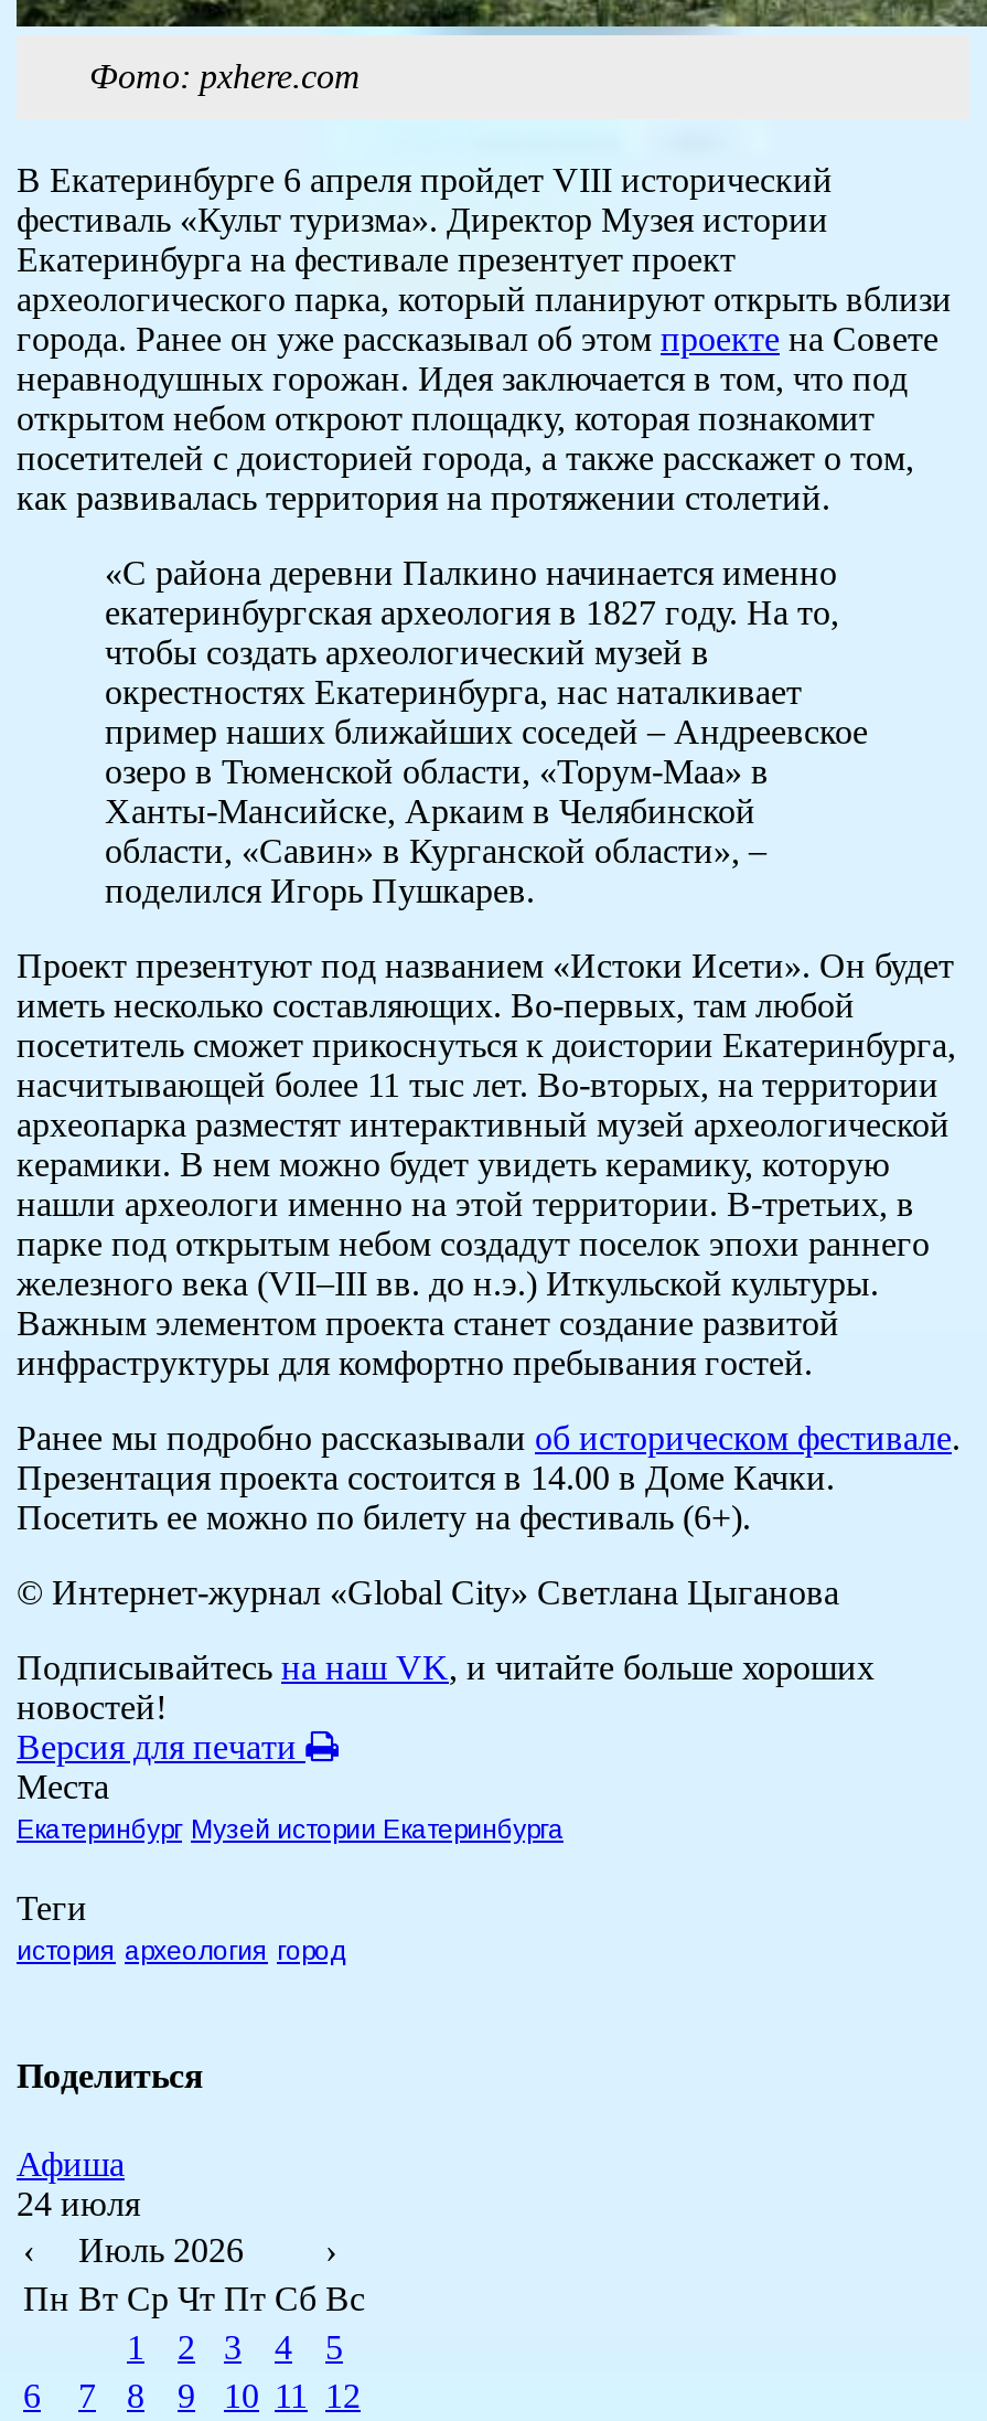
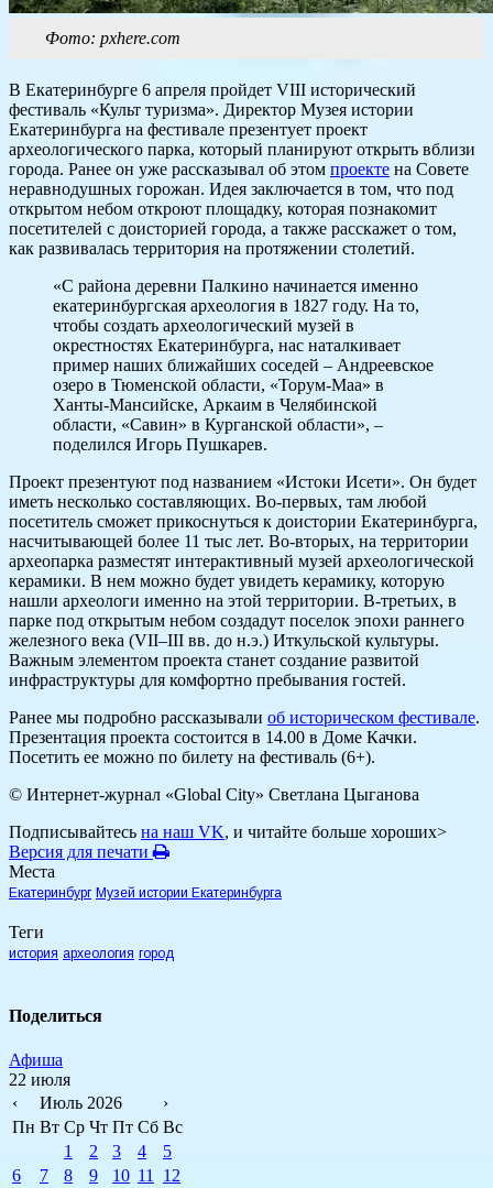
[17,1649,875,1726] Подписывайтесь на наш VK, и читайте больше хороших | новостей! -> [9,823,447,841] Подписывайтесь на наш VK, и читайте больше хороших>
[17,2184,140,2221] 24 июля -> [9,1070,70,1088] 22 июля

